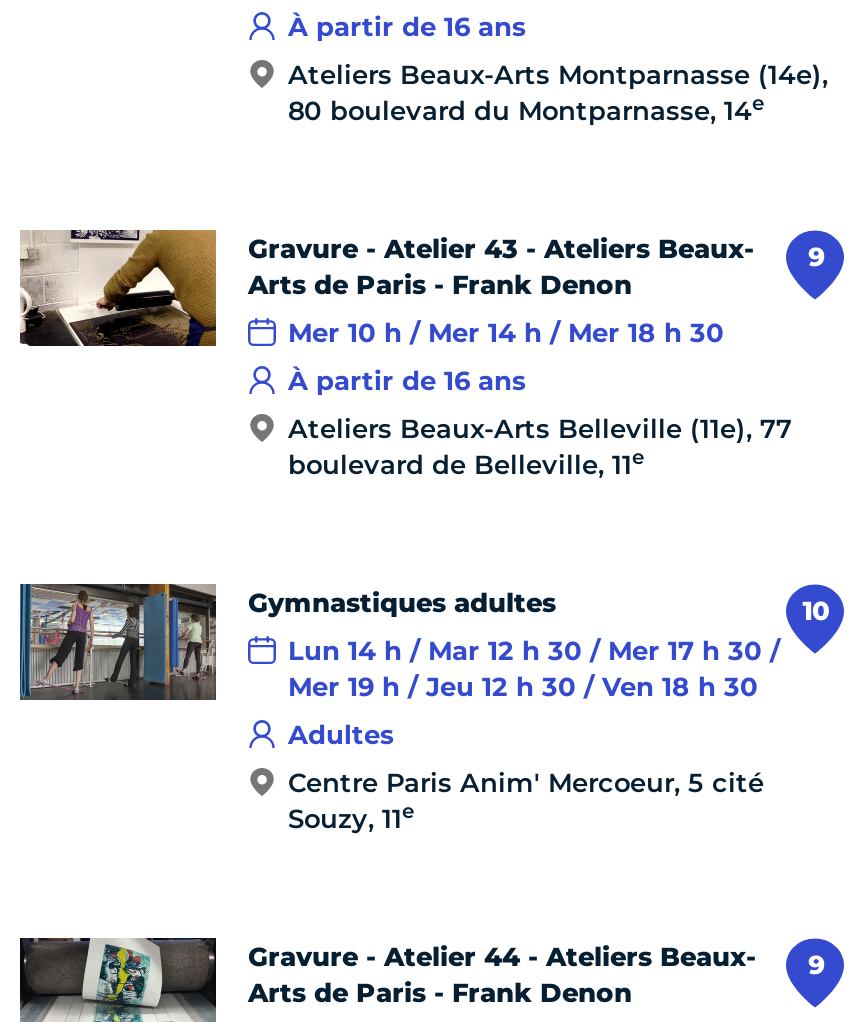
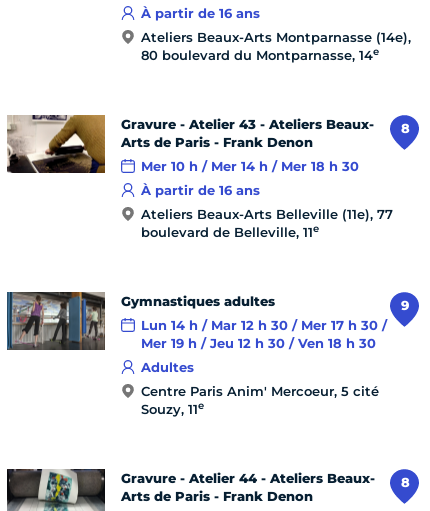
[248,233,824,273] Gravure - Atelier 43 - Ateliers Beaux- 9 -> [121,116,409,136] Gravure - Atelier 43 - Ateliers Beaux- 8
[802,595,830,627] 10 -> [401,297,409,313] 9
[248,941,824,981] Gravure - Atelier 44 - Ateliers Beaux- 9 -> [121,470,409,490] Gravure - Atelier 44 - Ateliers Beaux- 8

